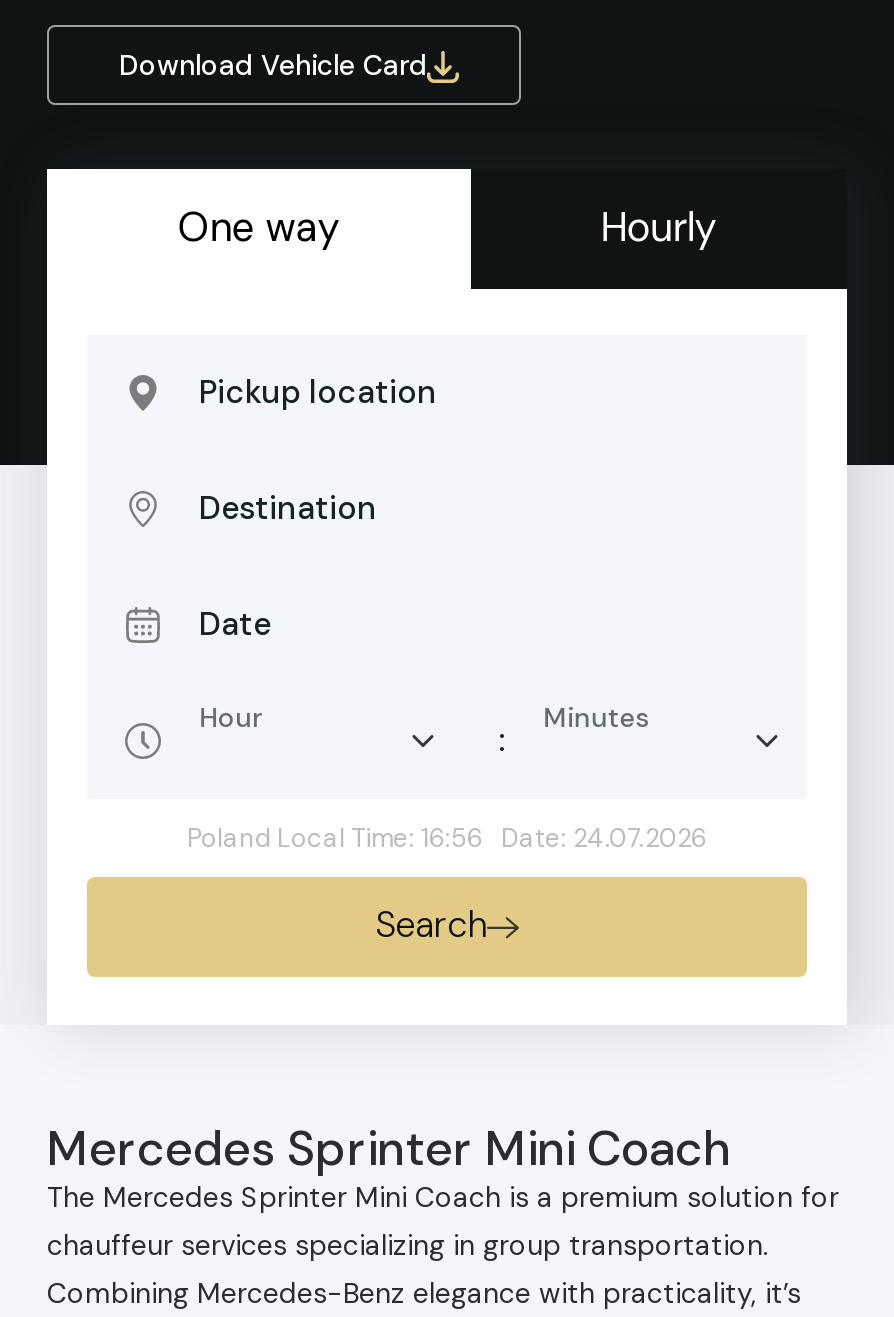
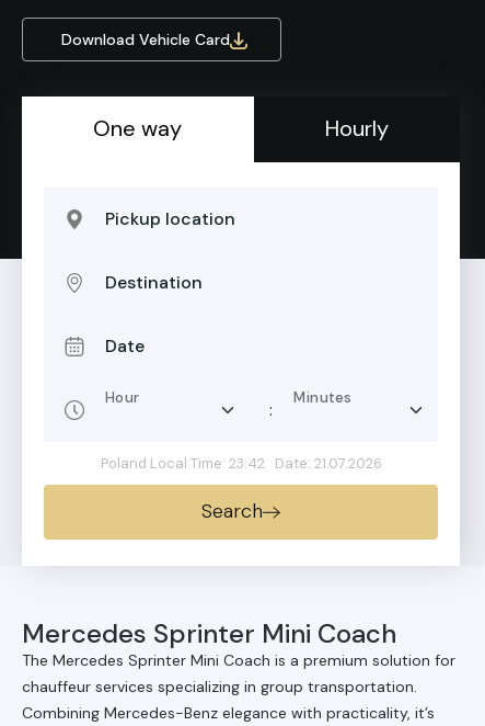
[187,820,707,854] Poland Local Time: 16:56 Date: 24.07.2026 -> [100,454,382,472] Poland Local Time: 23:42 Date: 21.07.2026

